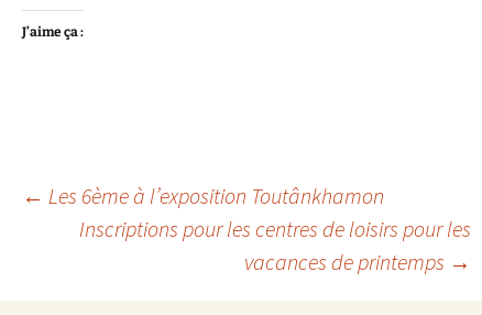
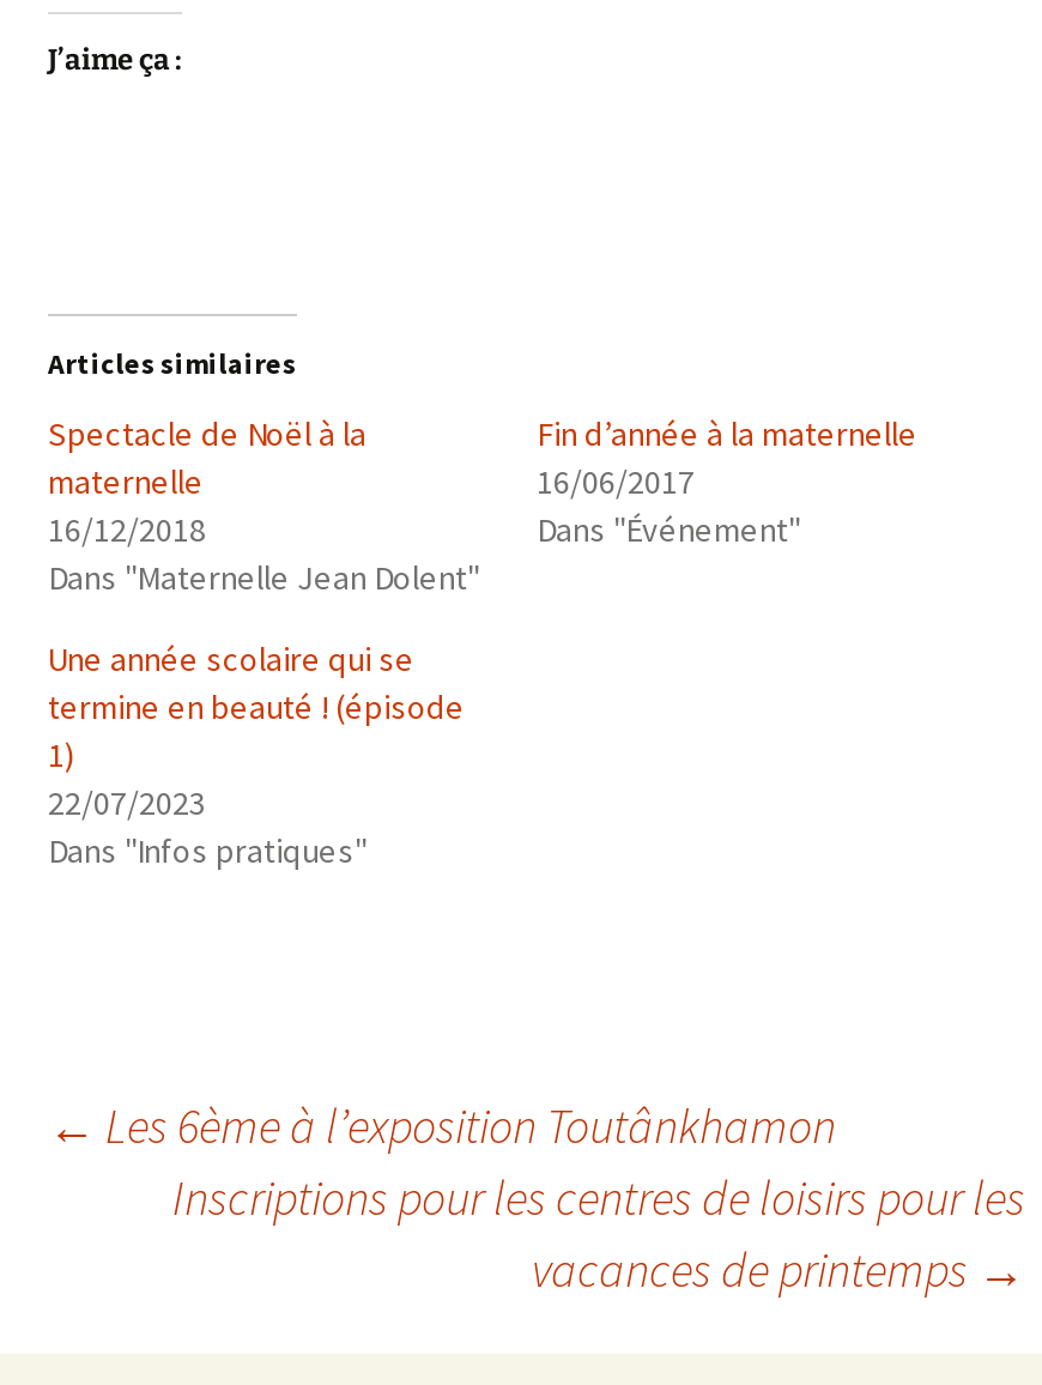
none -> [48,345,479,599] Articles similaires | Spectacle de Noël à la | maternelle | 16/12/2018 | Dans "Maternelle Jean Dolent"
none -> [48,412,917,872] Fin d’année à la maternelle | 16/06/2017 | Dans "Événement" | Une année scolaire qui se | termine en beauté ! (épisode | 1) | 22/07/2023 | Dans "Infos pratiques"

